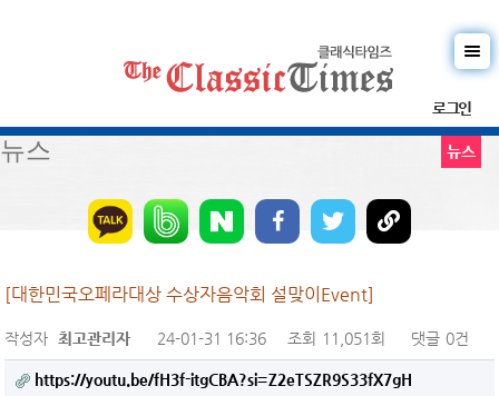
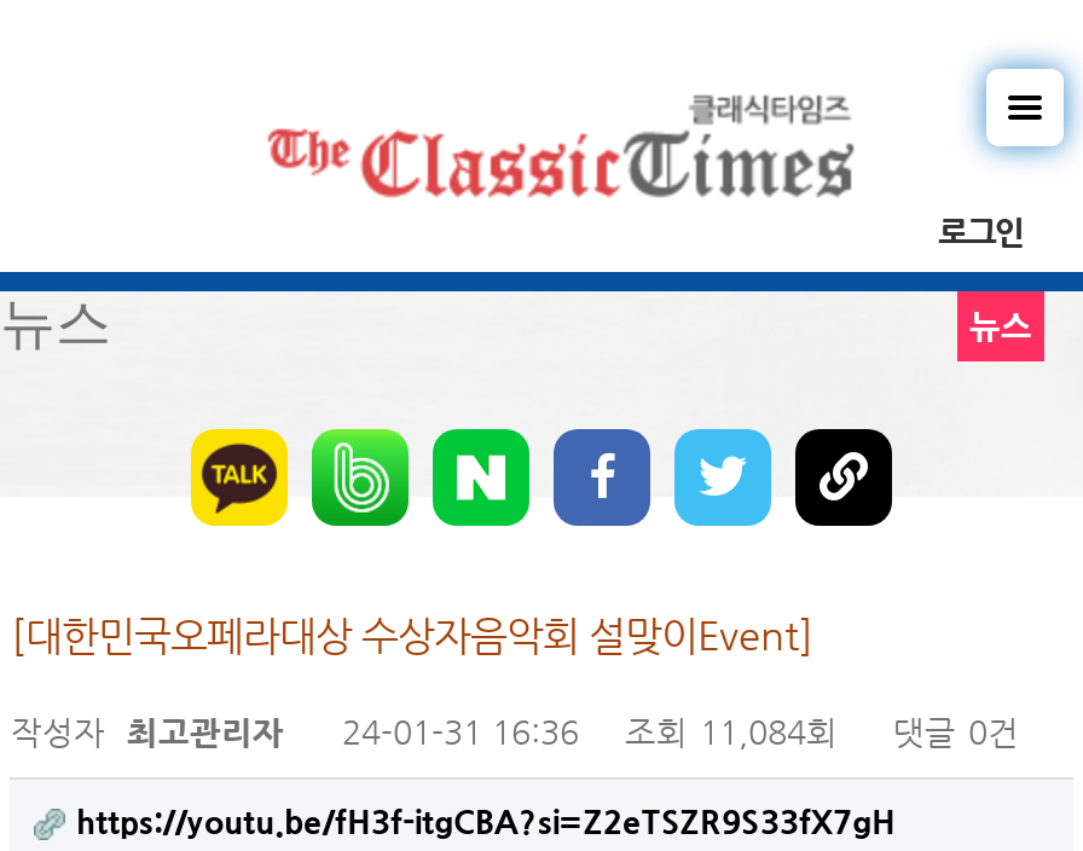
[5,329,469,347] 작성자 최고관리자 24-01-31 16:36 조회 11,051회 댓글 0건 -> [11,712,1019,751] 작성자 최고관리자 24-01-31 16:36 조회 11,084회 댓글 0건

